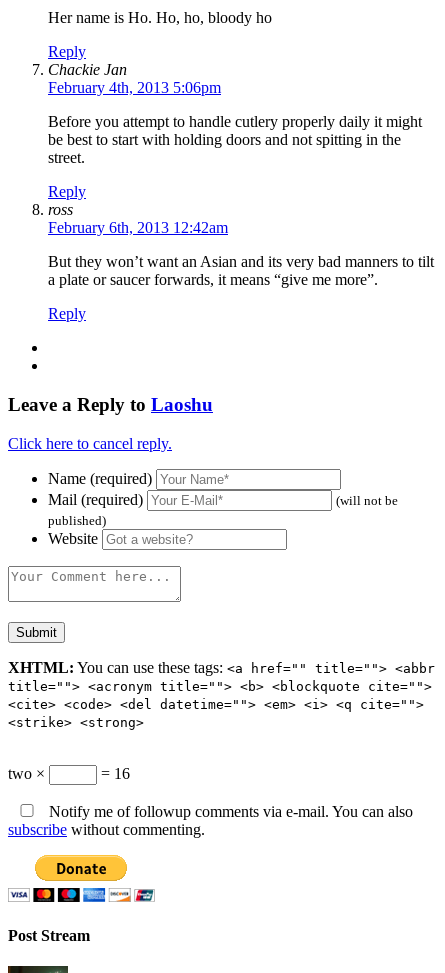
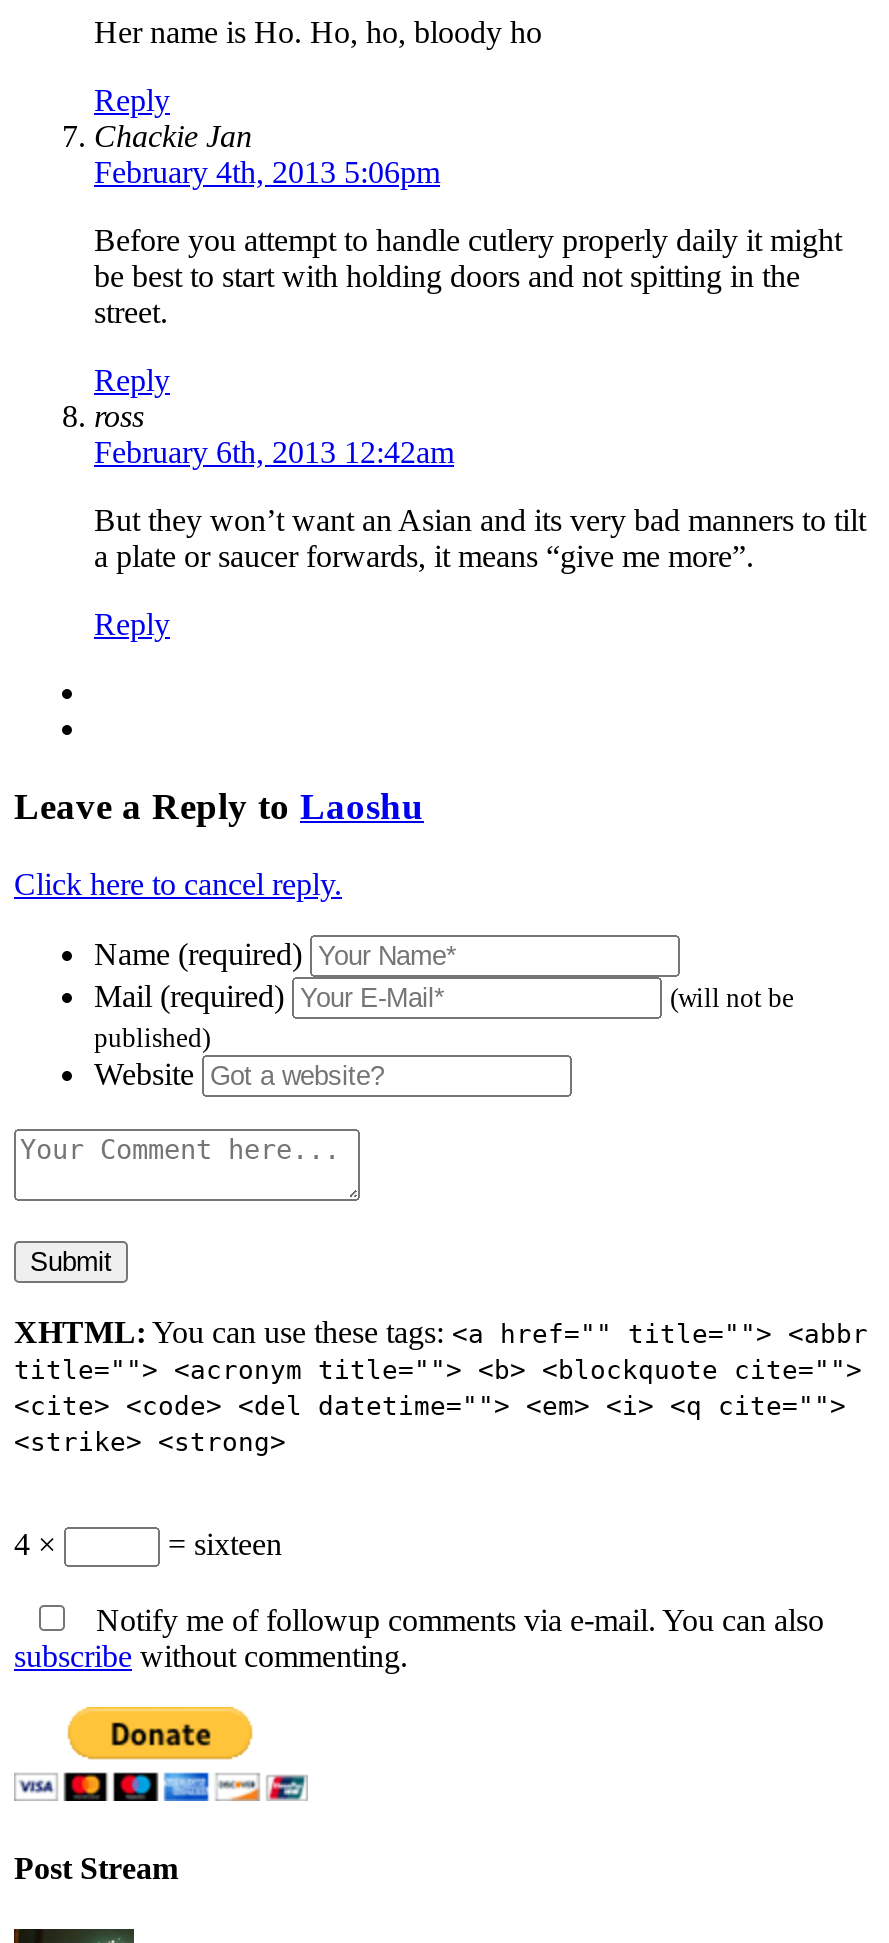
[8,765,130,782] two × | = 16 -> [14,1526,282,1560] 4 × | = sixteen

